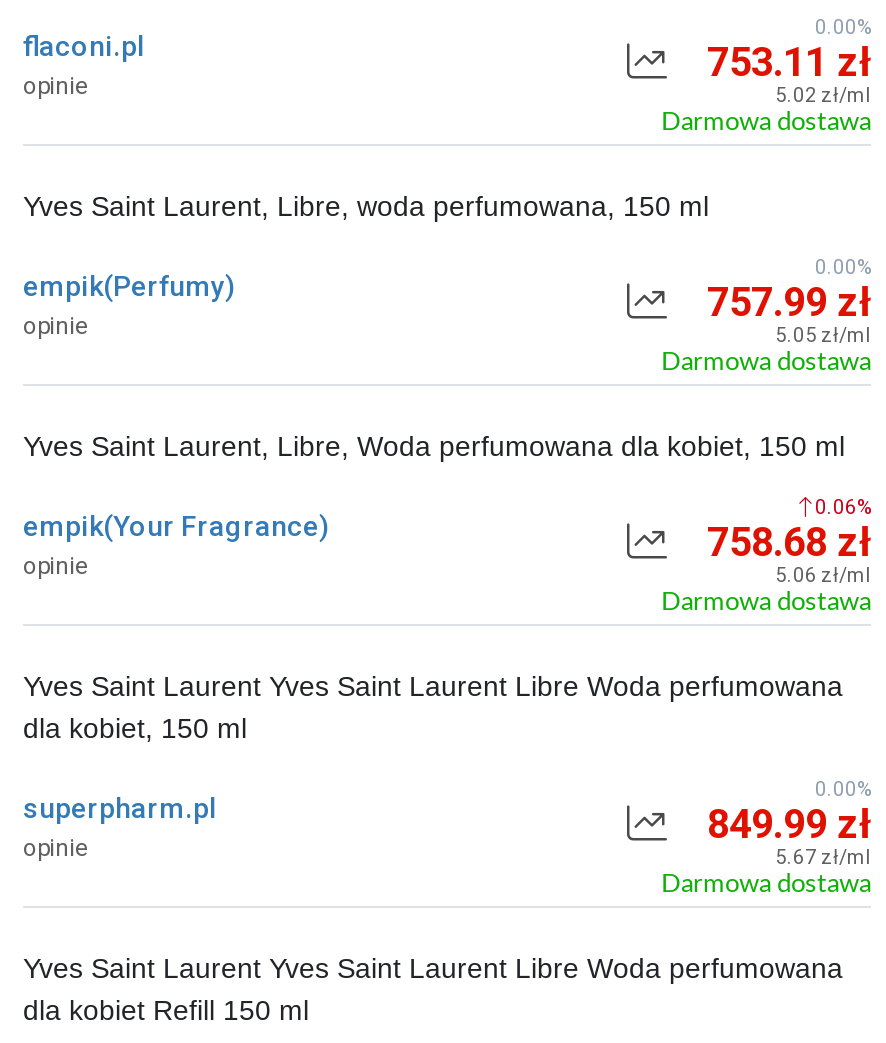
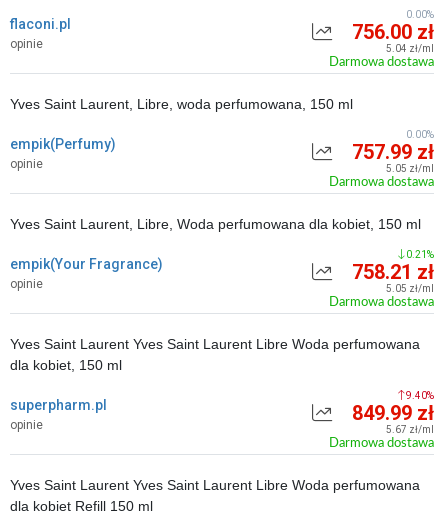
[707,38,871,86] 753.11 zł -> [352,20,434,44] 756.00 zł
[775,84,871,106] 5.02 zł/ml -> [386,43,434,54] 5.04 zł/ml
[815,496,871,518] 0.06% -> [406,249,434,260] 0.21%
[707,518,871,566] 758.68 zł -> [352,260,434,284] 758.21 zł
[775,564,871,586] 5.06 zł/ml -> [386,283,434,294] 5.05 zł/ml
[815,778,871,800] 0.00% -> [406,390,434,401] 9.40%

